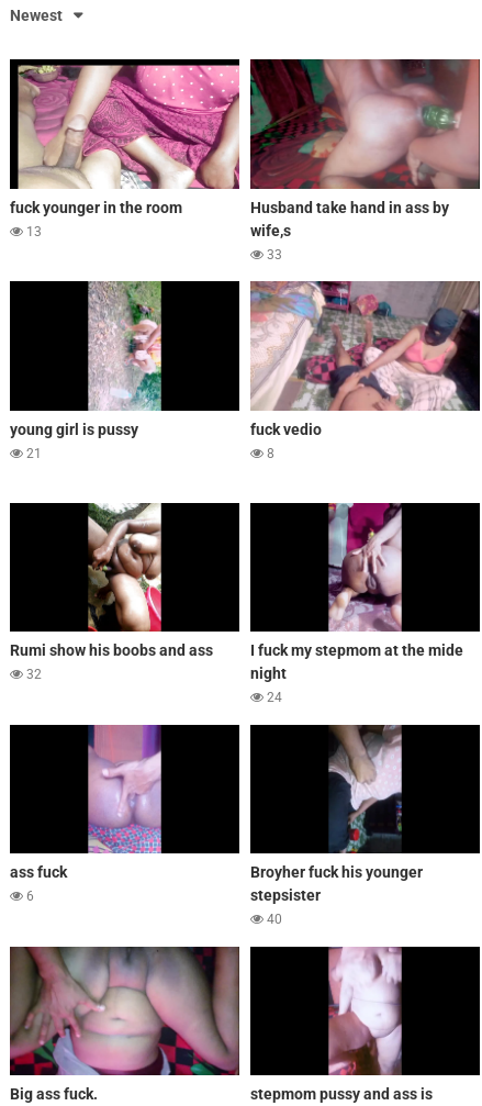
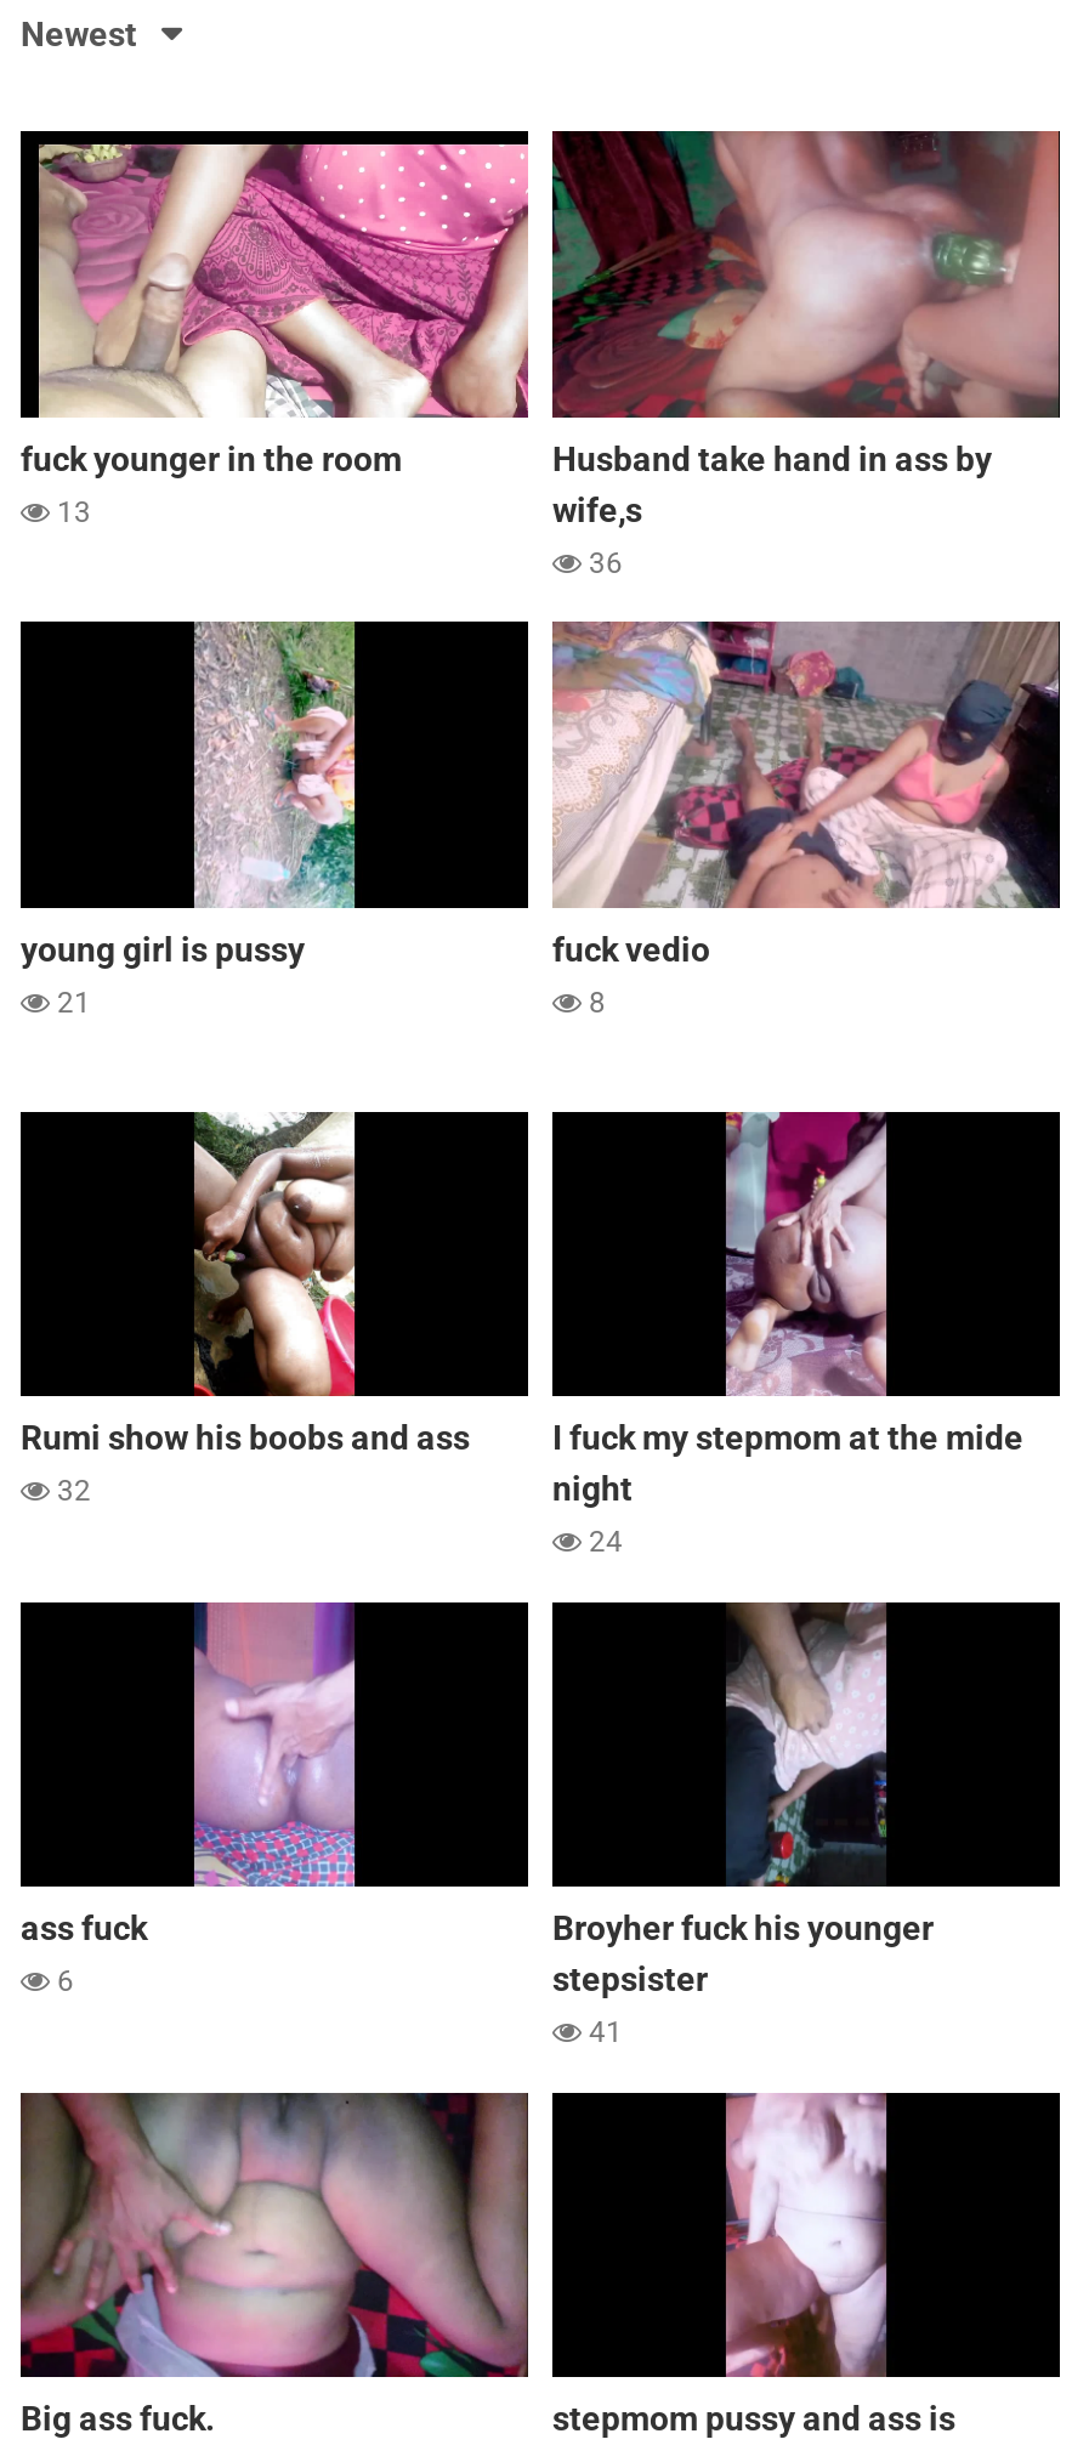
[264,247,282,262] 33 -> [582,545,623,579] 36
[264,912,282,927] 40 -> [582,2016,623,2050] 41

